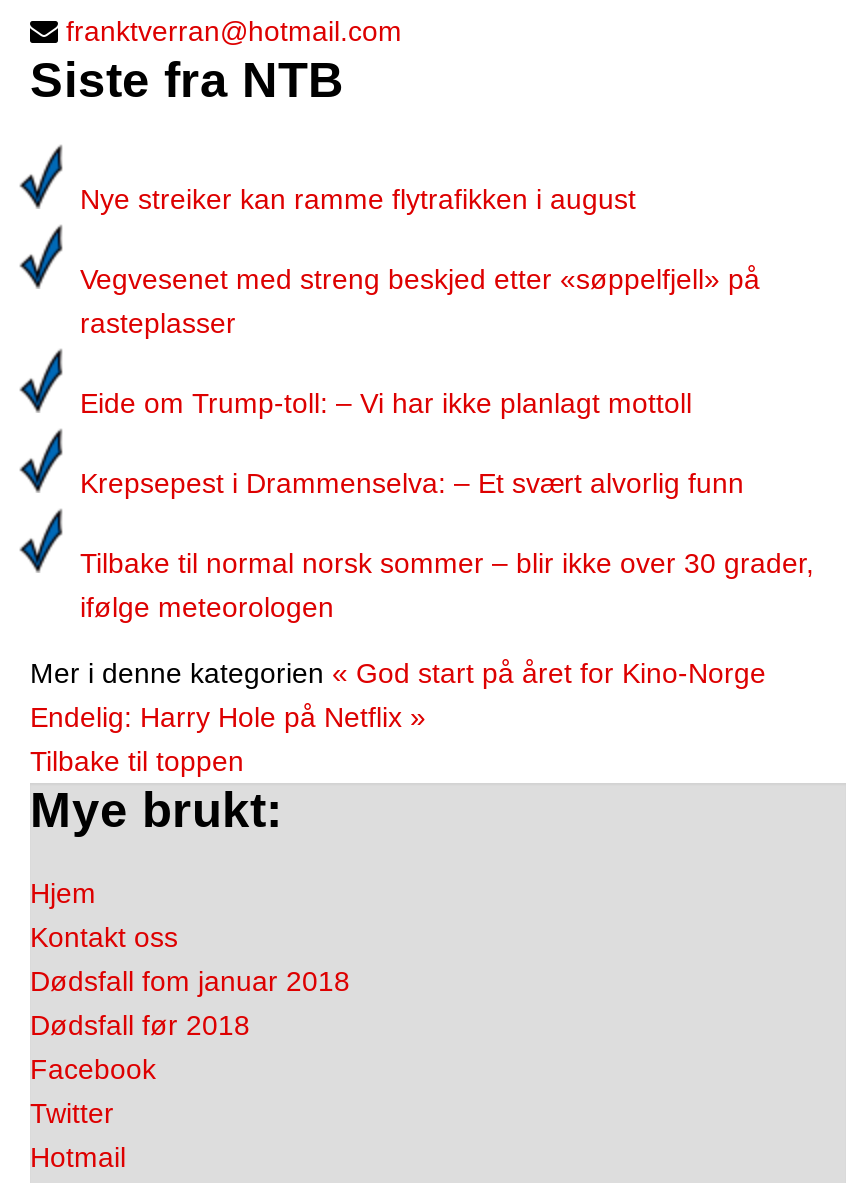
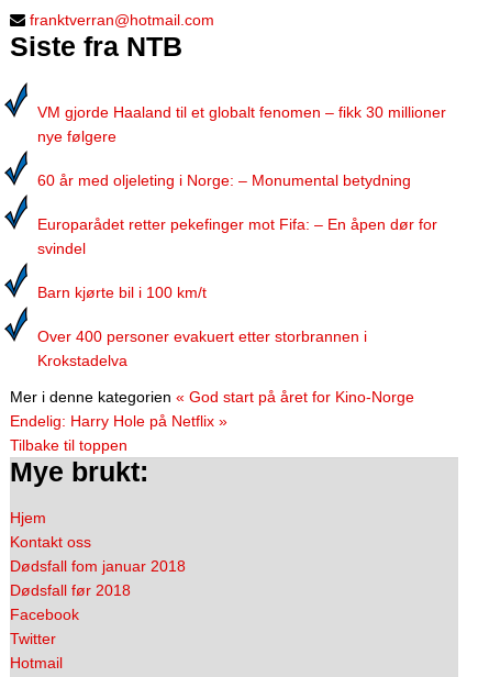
[80,184,636,216] Nye streiker kan ramme flytrafikken i august -> [37,104,446,145] VM gjorde Haaland til et globalt fenomen – fikk 30 millioner | nye følgere
[80,264,760,340] Vegvesenet med streng beskjed etter «søppelfjell» på | rasteplasser -> [37,172,411,189] 60 år med oljeleting i Norge: – Monumental betydning
[80,388,692,420] Eide om Trump-toll: – Vi har ikke planlagt mottoll -> [37,216,437,258] Europarådet retter pekefinger mot Fifa: – En åpen dør for | svindel
[80,468,744,500] Krepsepest i Drammenselva: – Et svært alvorlig funn -> [37,284,207,301] Barn kjørte bil i 100 km/t
[80,548,814,624] Tilbake til normal norsk sommer – blir ikke over 30 grader, | ifølge meteorologen -> [37,328,367,370] Over 400 personer evakuert etter storbrannen i | Krokstadelva

